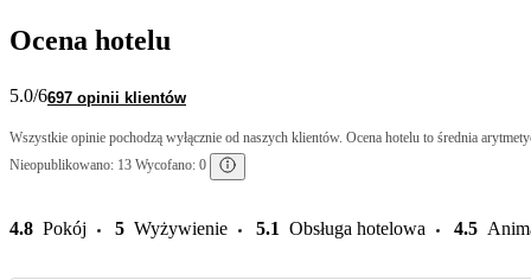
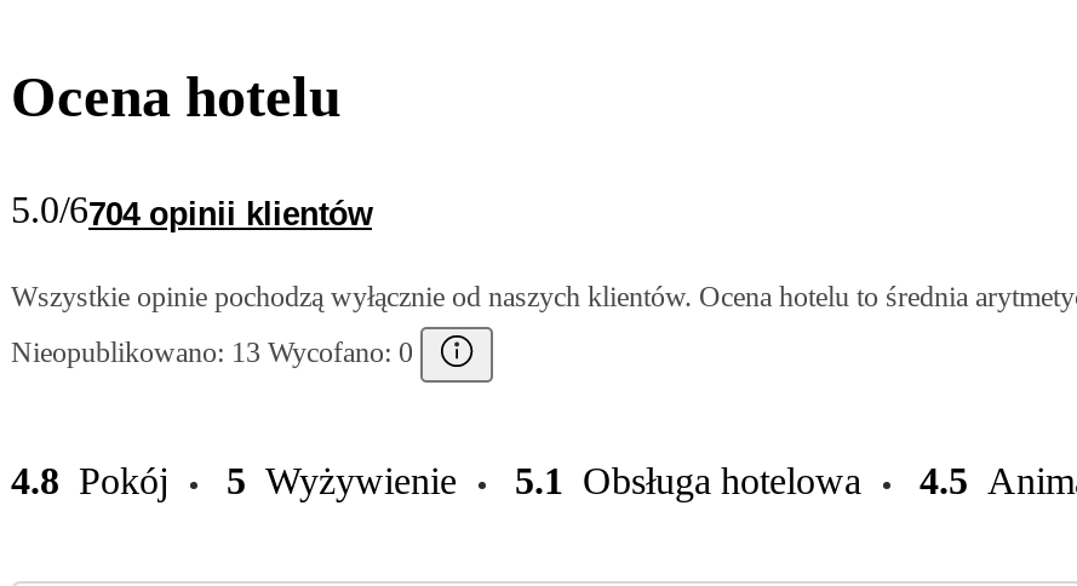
[9,86,186,107] 5.0/6697 opinii klientów -> [11,190,372,234] 5.0/6704 opinii klientów

